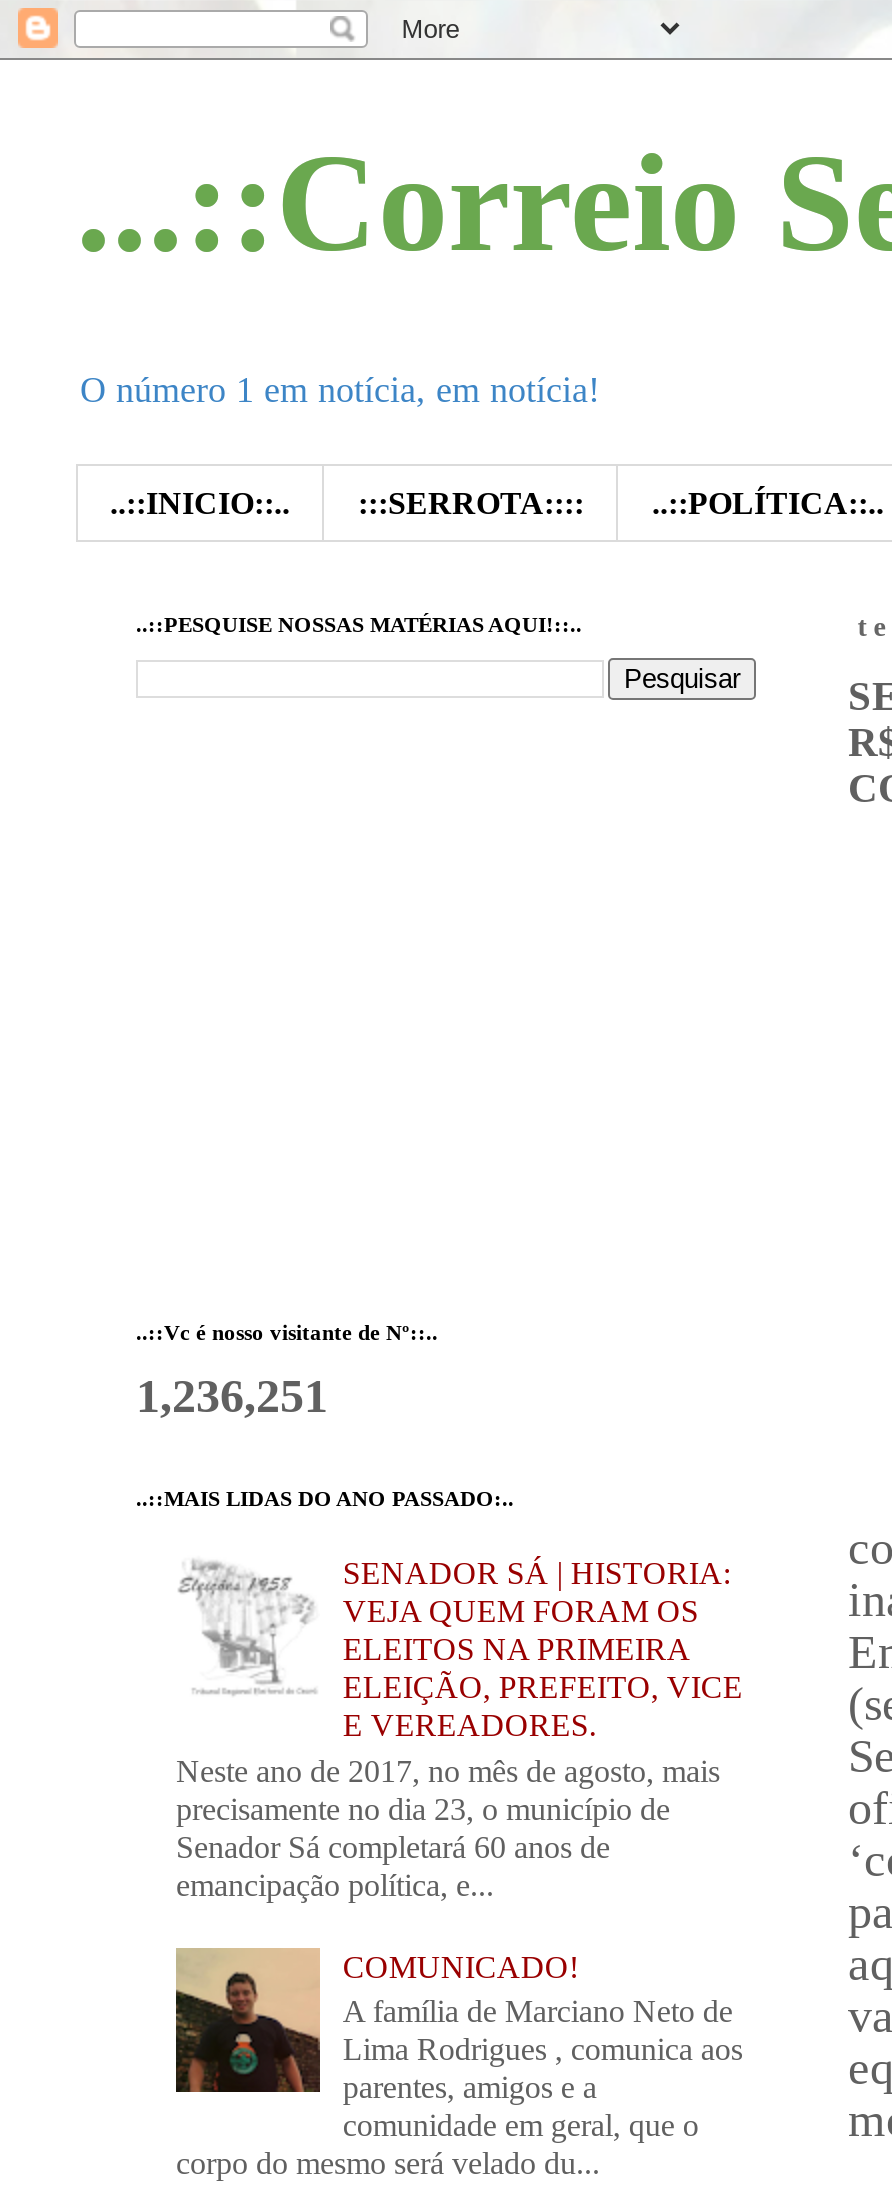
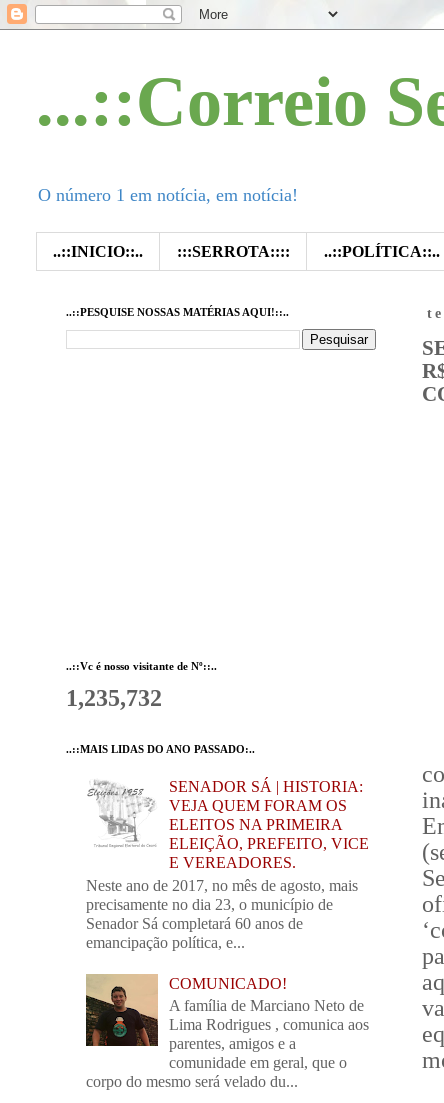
[136,1370,328,1422] 1,236,251 -> [66,685,162,711] 1,235,732

